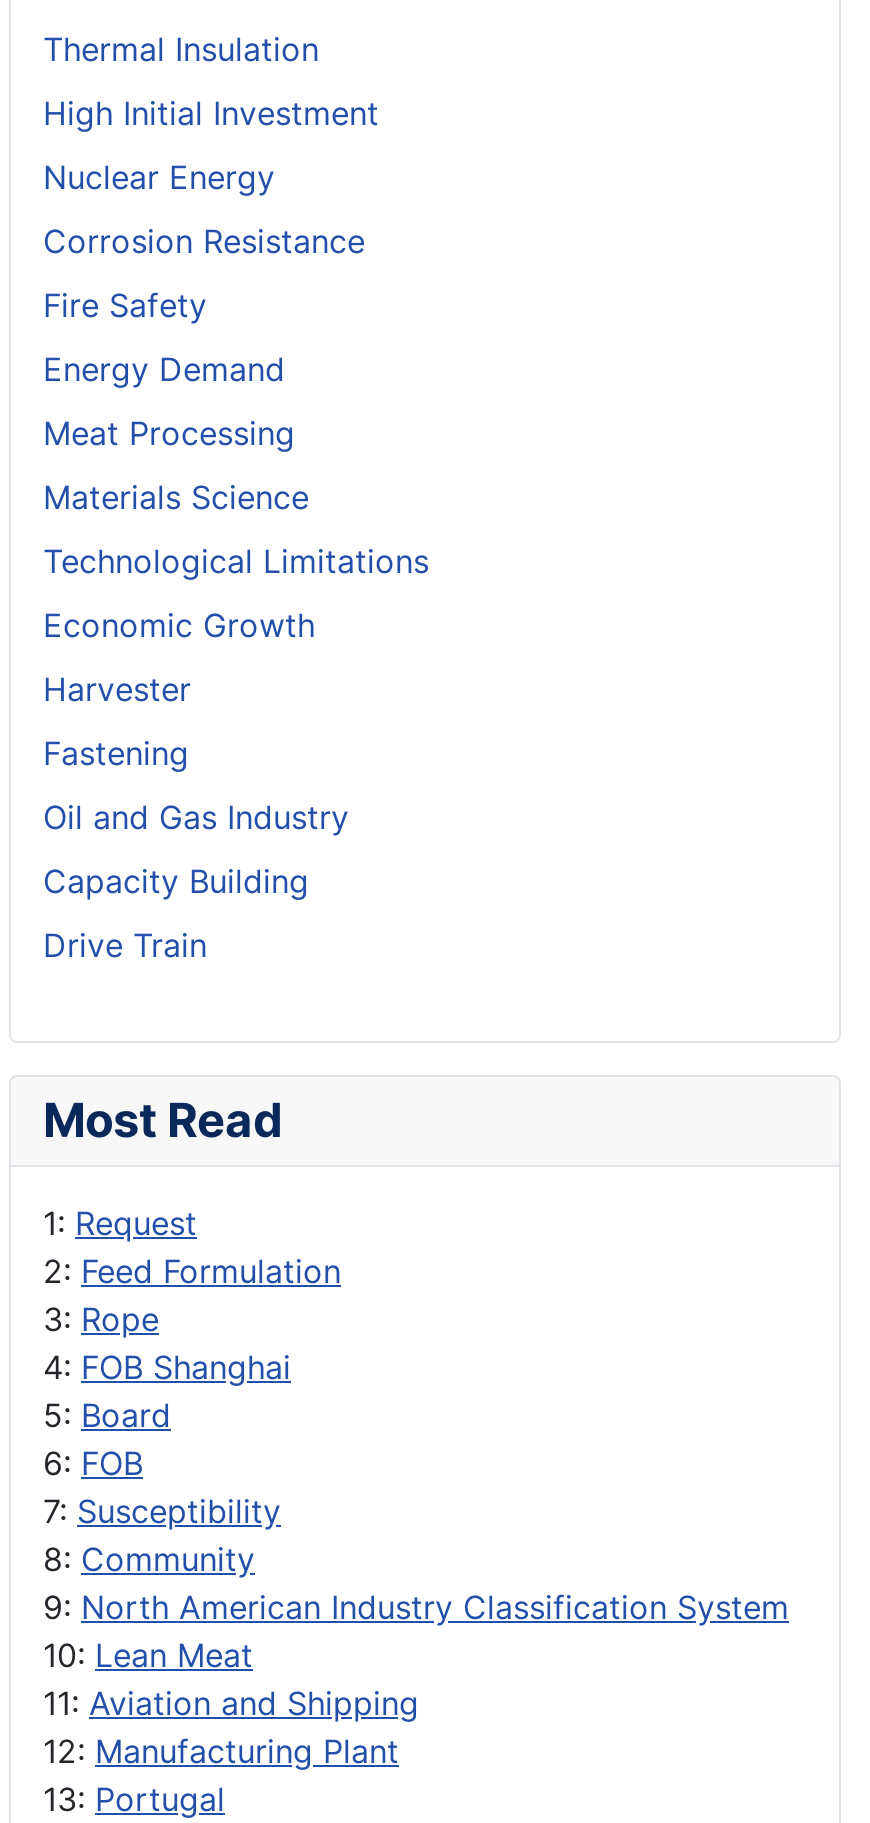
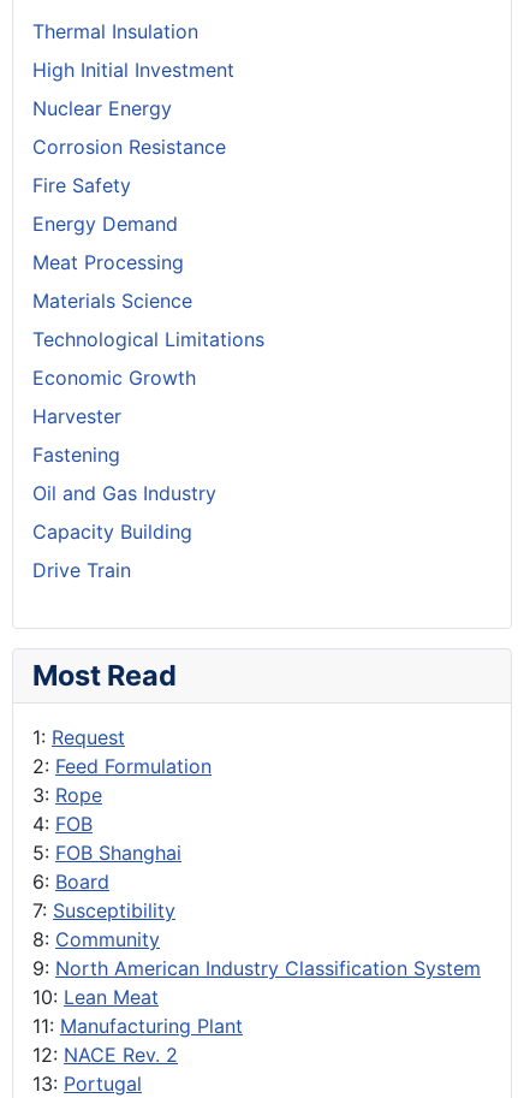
[43,1347,291,1483] 4: FOB Shanghai | 5: Board | 6: FOB -> [32,812,181,894] 4: FOB | 5: FOB Shanghai | 6: Board
[43,1683,419,1771] 11: Aviation and Shipping | 12: Manufacturing Plant -> [32,1014,243,1067] 11: Manufacturing Plant | 12: NACE Rev. 2

